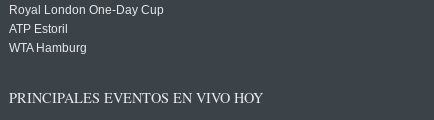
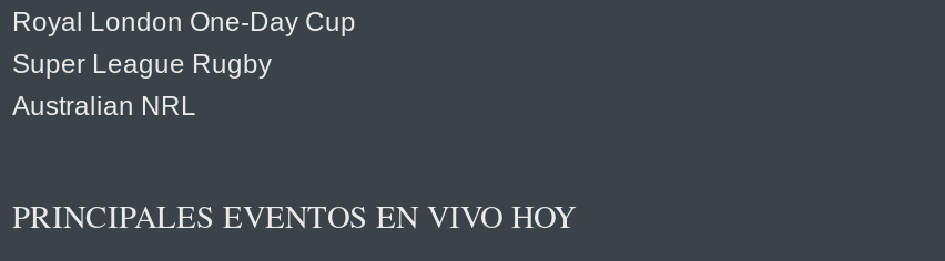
[9,22,87,55] ATP Estoril | WTA Hamburg -> [12,49,272,122] Super League Rugby | Australian NRL

